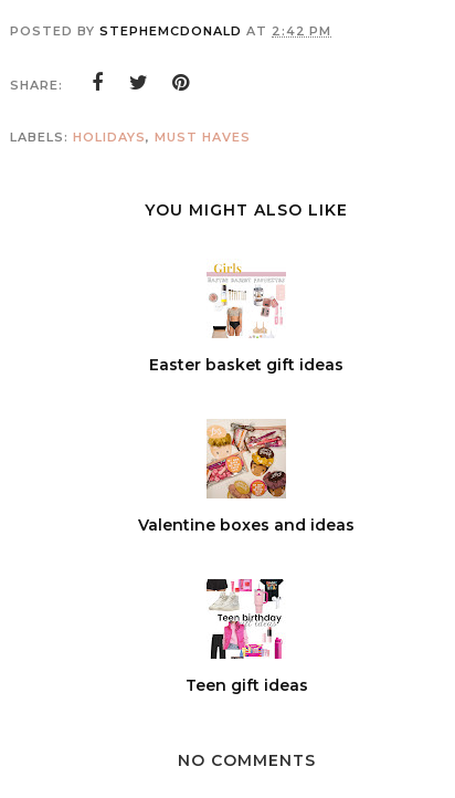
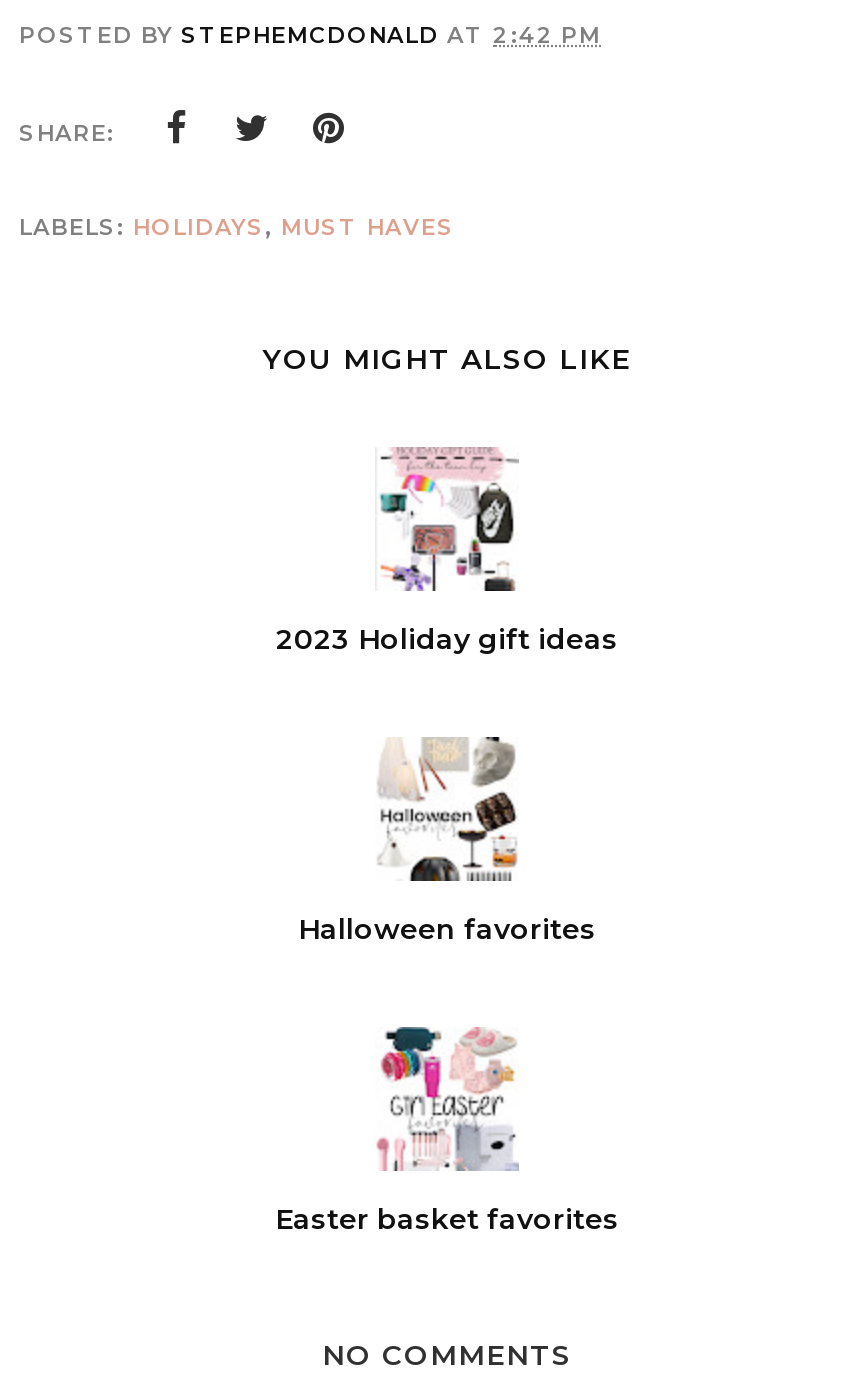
[149,259,343,375] [image] | Easter basket gift ideas -> [276,445,618,657] [image] | 2023 Holiday gift ideas
[138,419,355,535] [image] | Valentine boxes and ideas -> [298,735,596,947] [image] | Halloween favorites
[185,578,308,695] [image] | Teen gift ideas -> [275,1025,619,1237] [image] | Easter basket favorites

